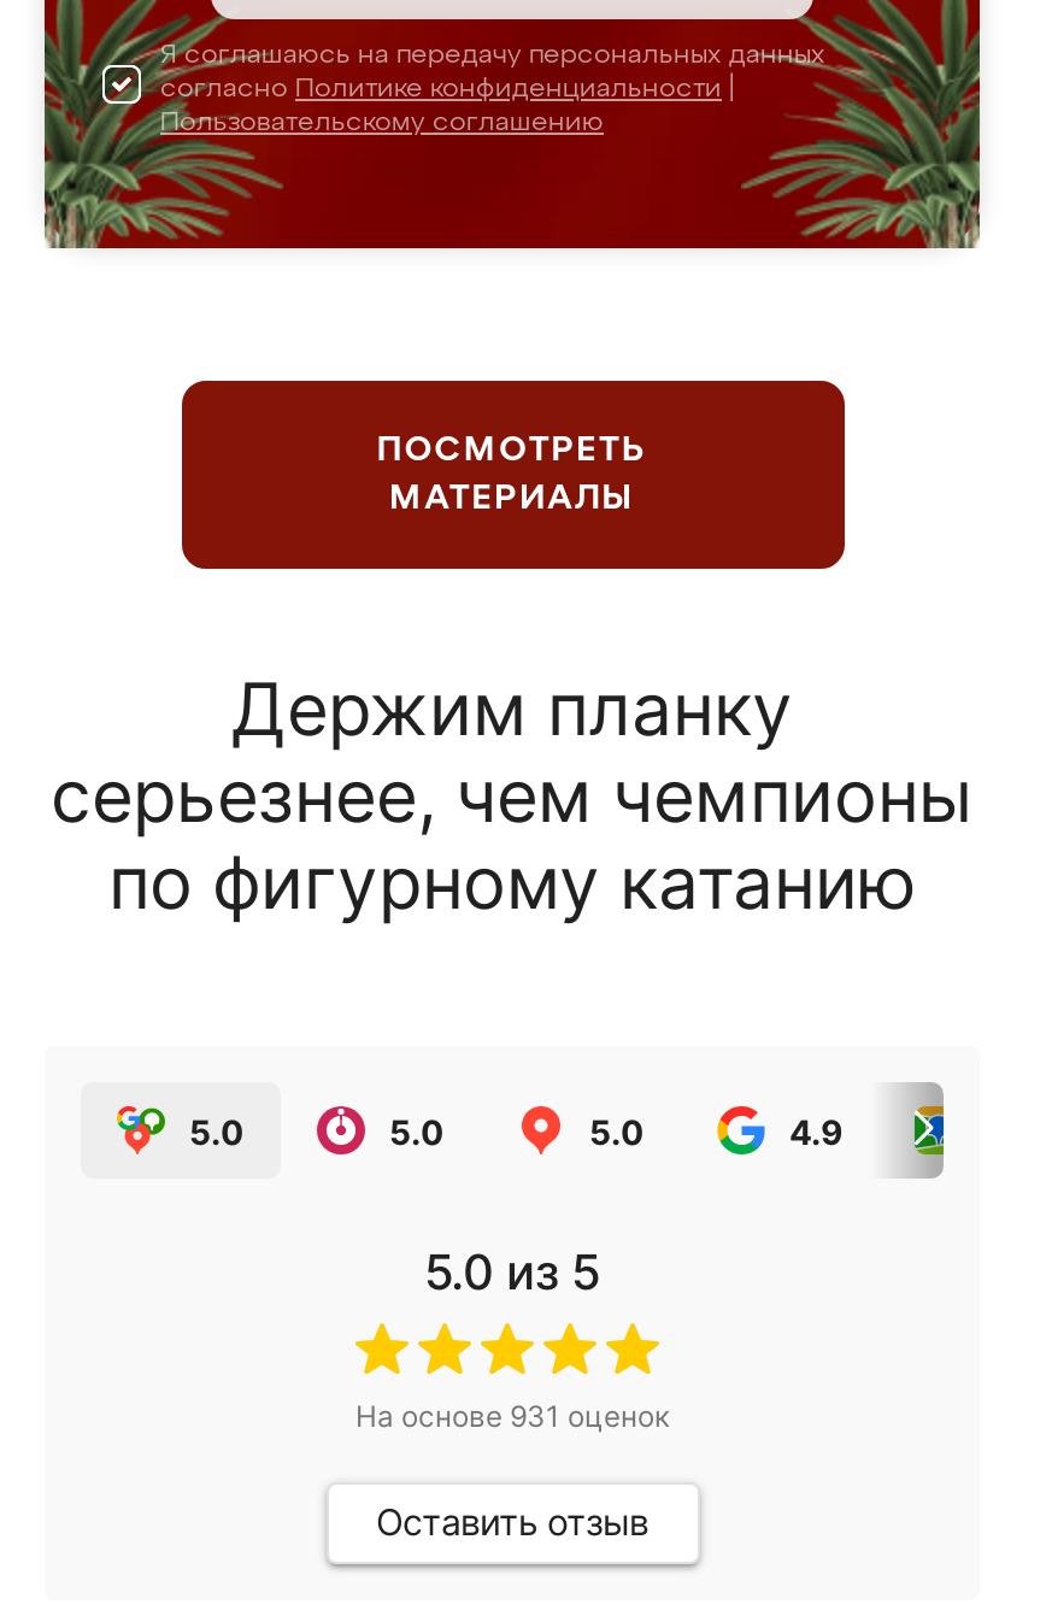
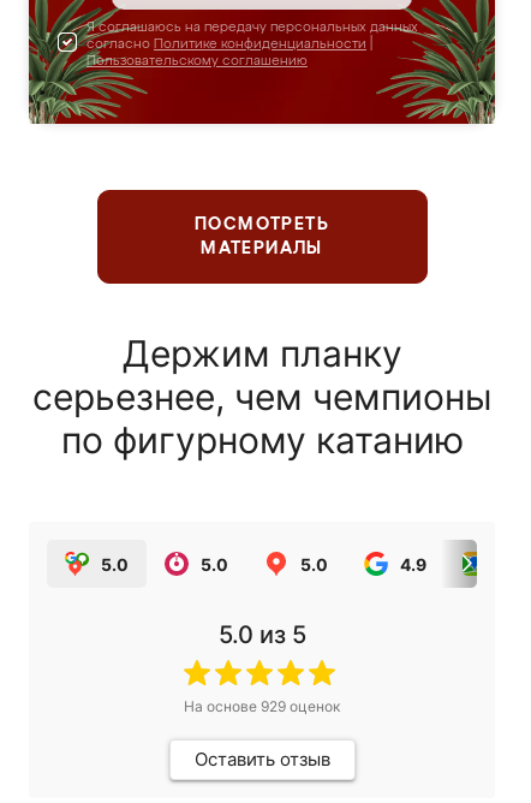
[355,1398,669,1434] На основе 931 оценок -> [184,697,340,715] На основе 929 оценок

